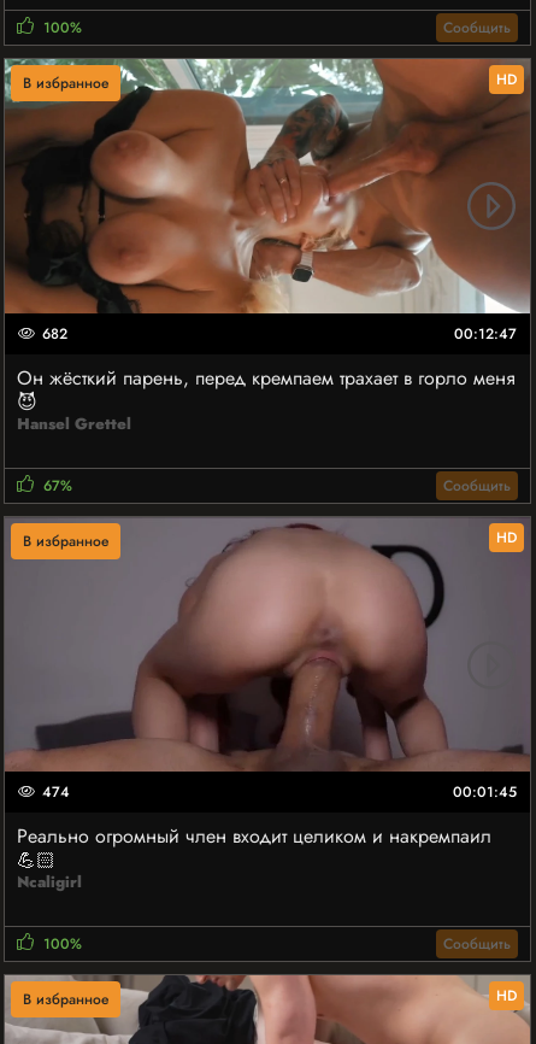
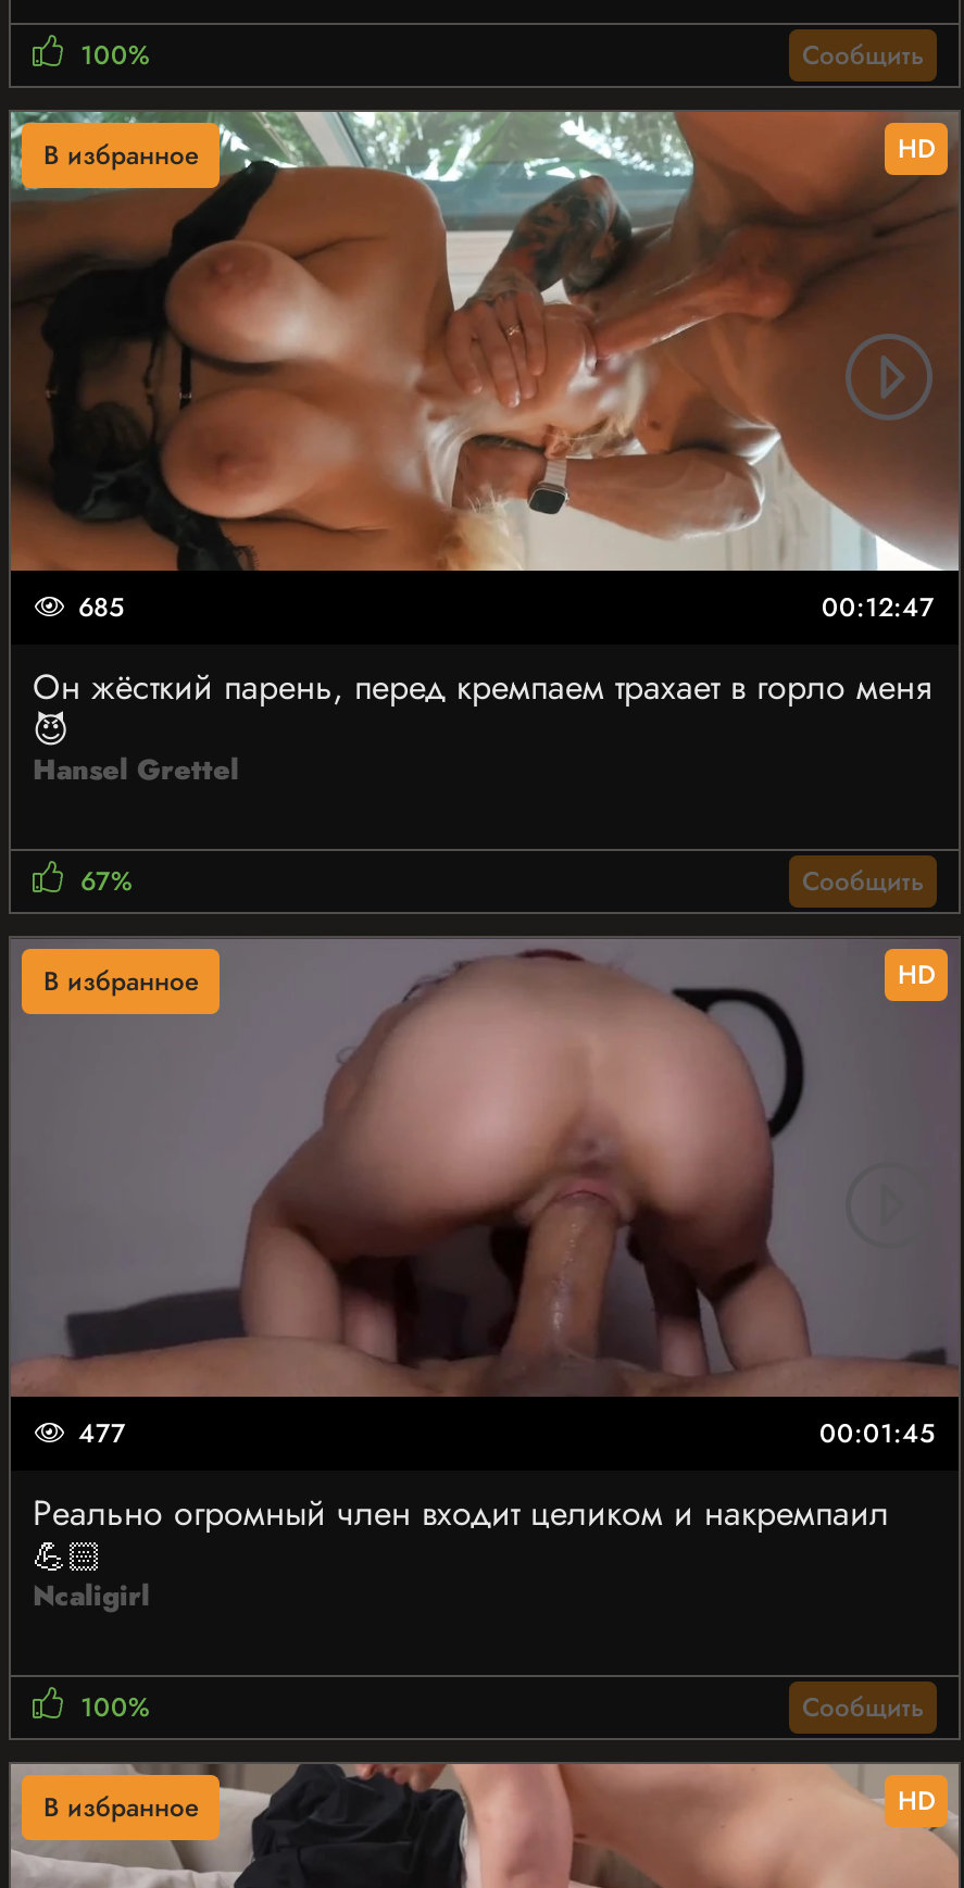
[42,323,67,345] 682 -> [78,588,124,627] 685
[42,781,70,803] 474 -> [78,1415,126,1454] 477

